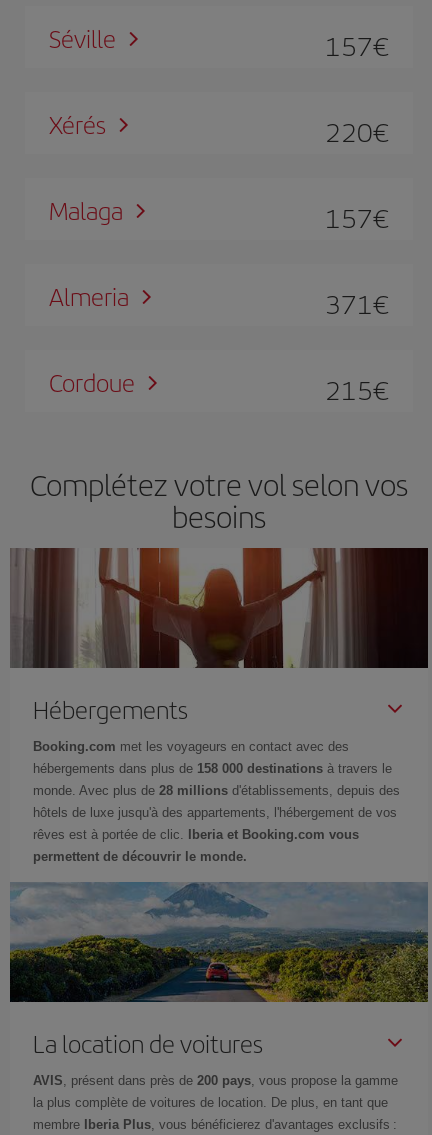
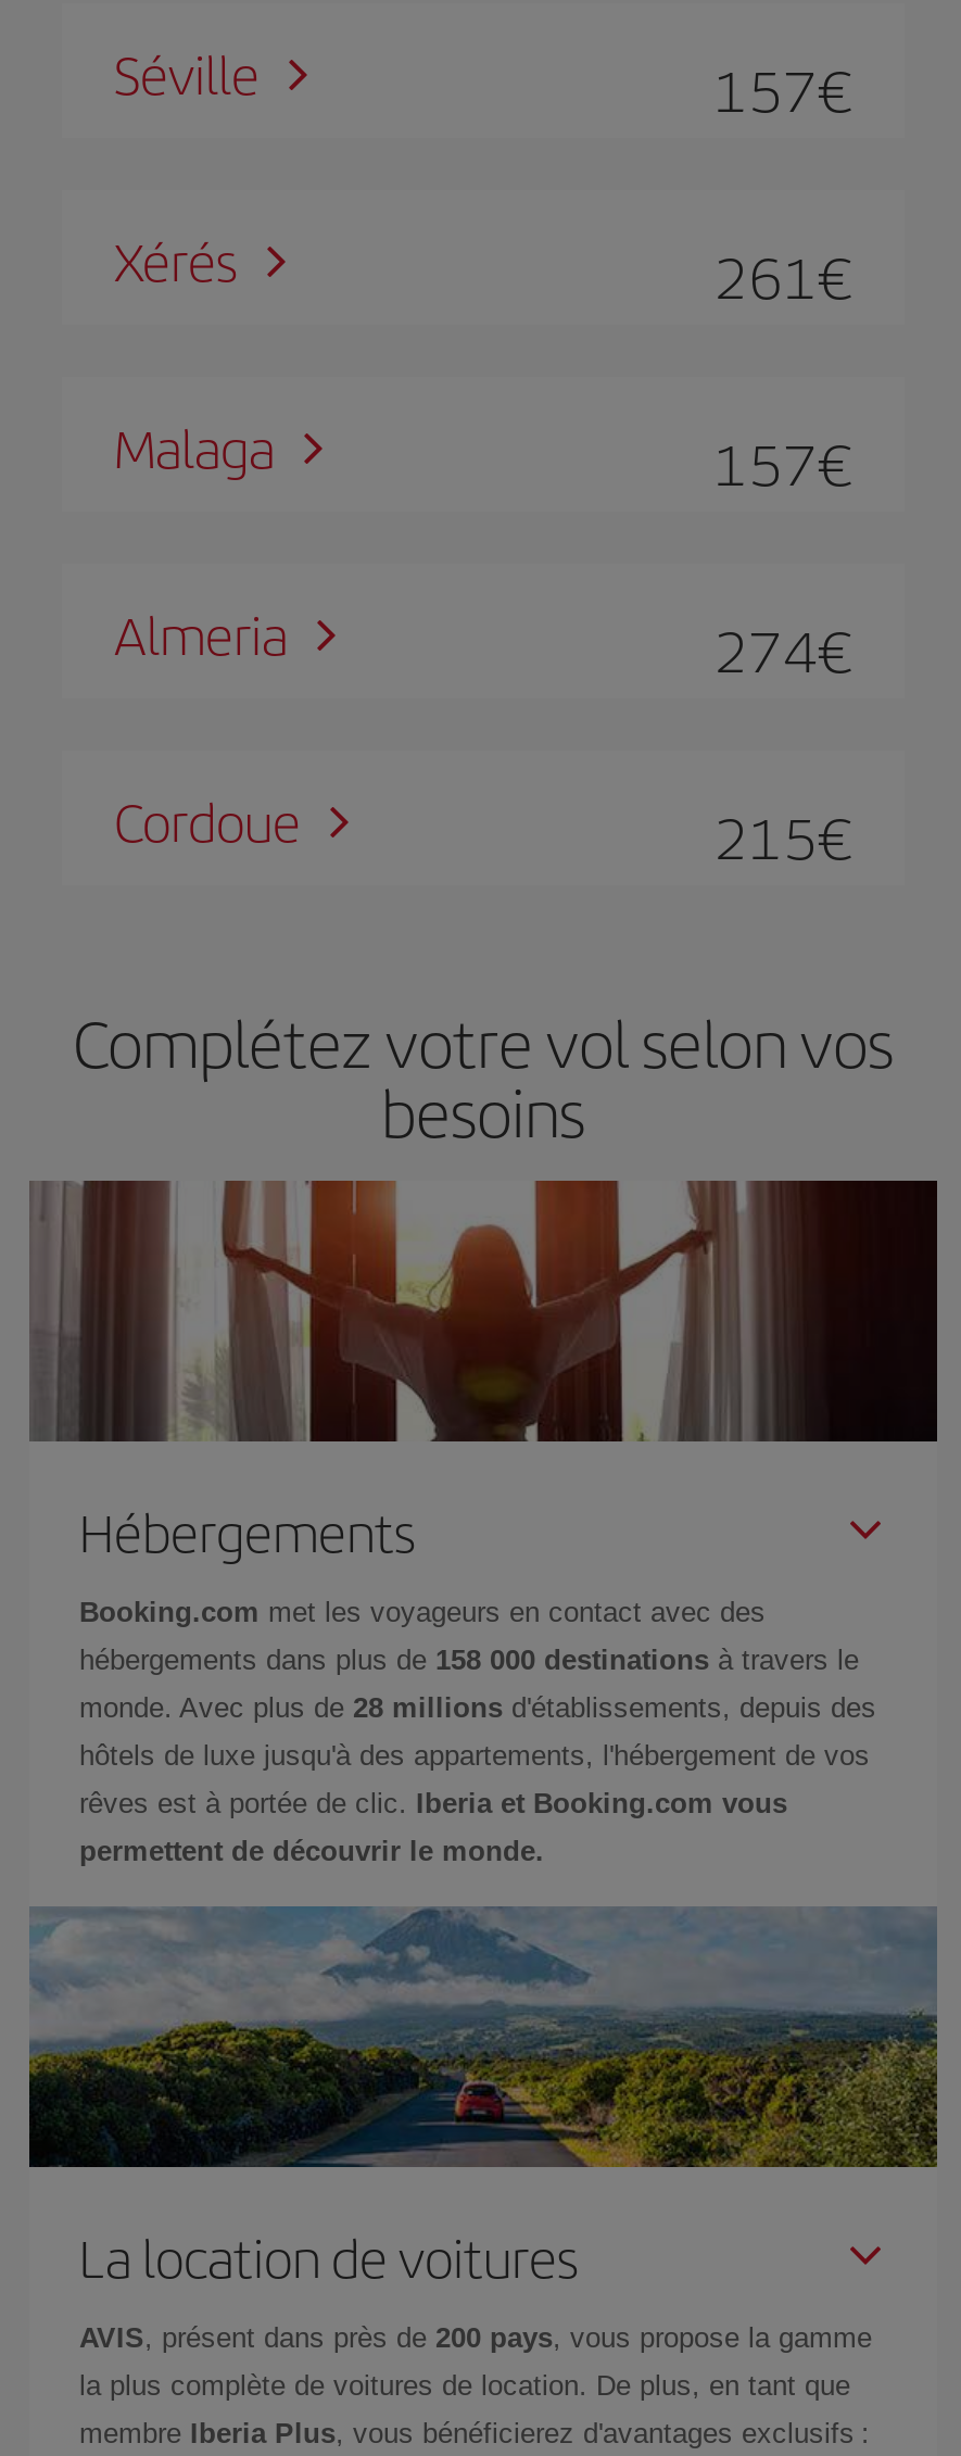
[325,113,389,150] 220 € -> [713,235,852,316] 261 €
[325,285,389,322] 371€ -> [713,609,852,689] 274€

